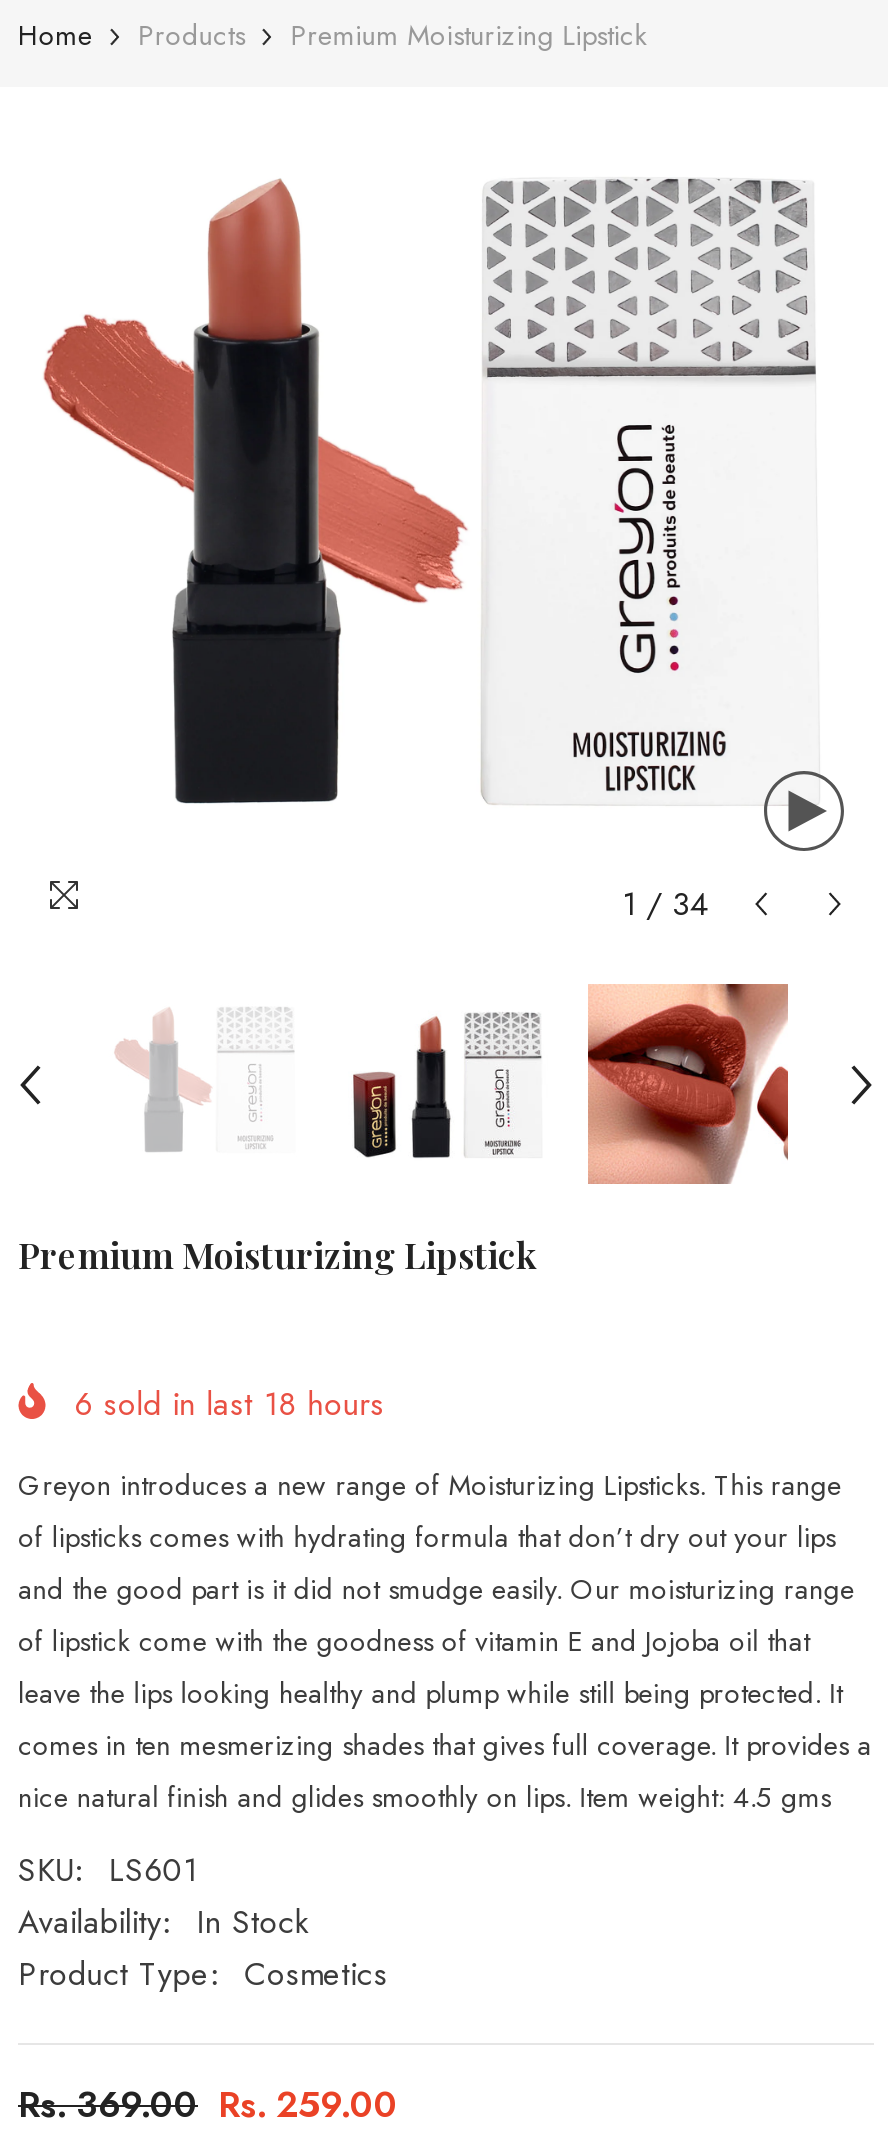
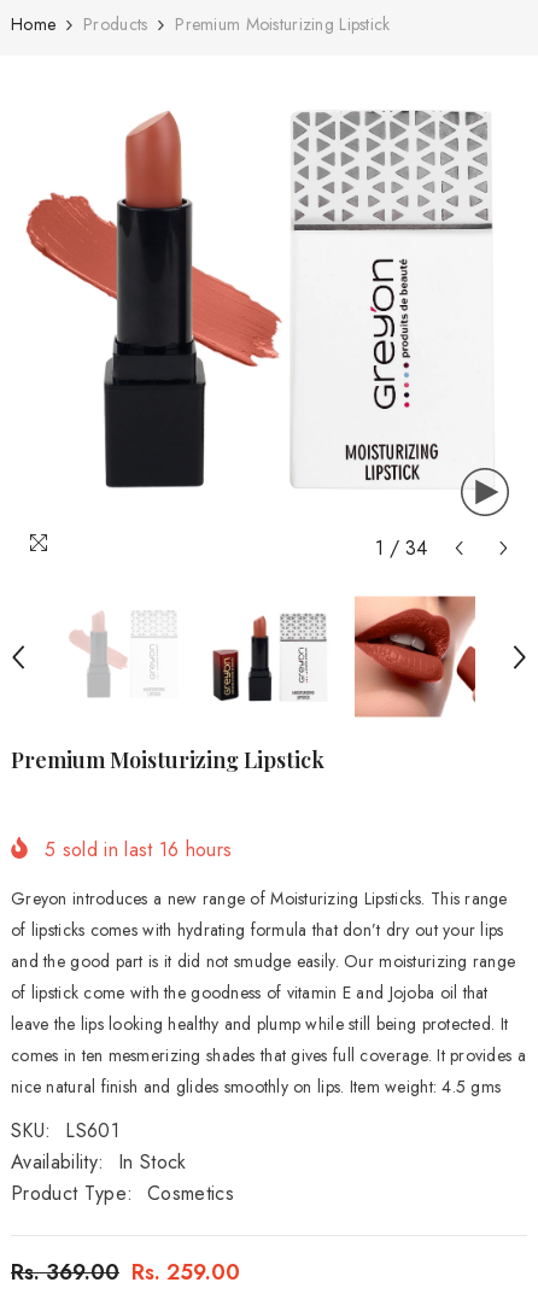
[74,1382,385,1428] 6 sold in last 18 hours -> [45,836,232,864] 5 sold in last 16 hours

